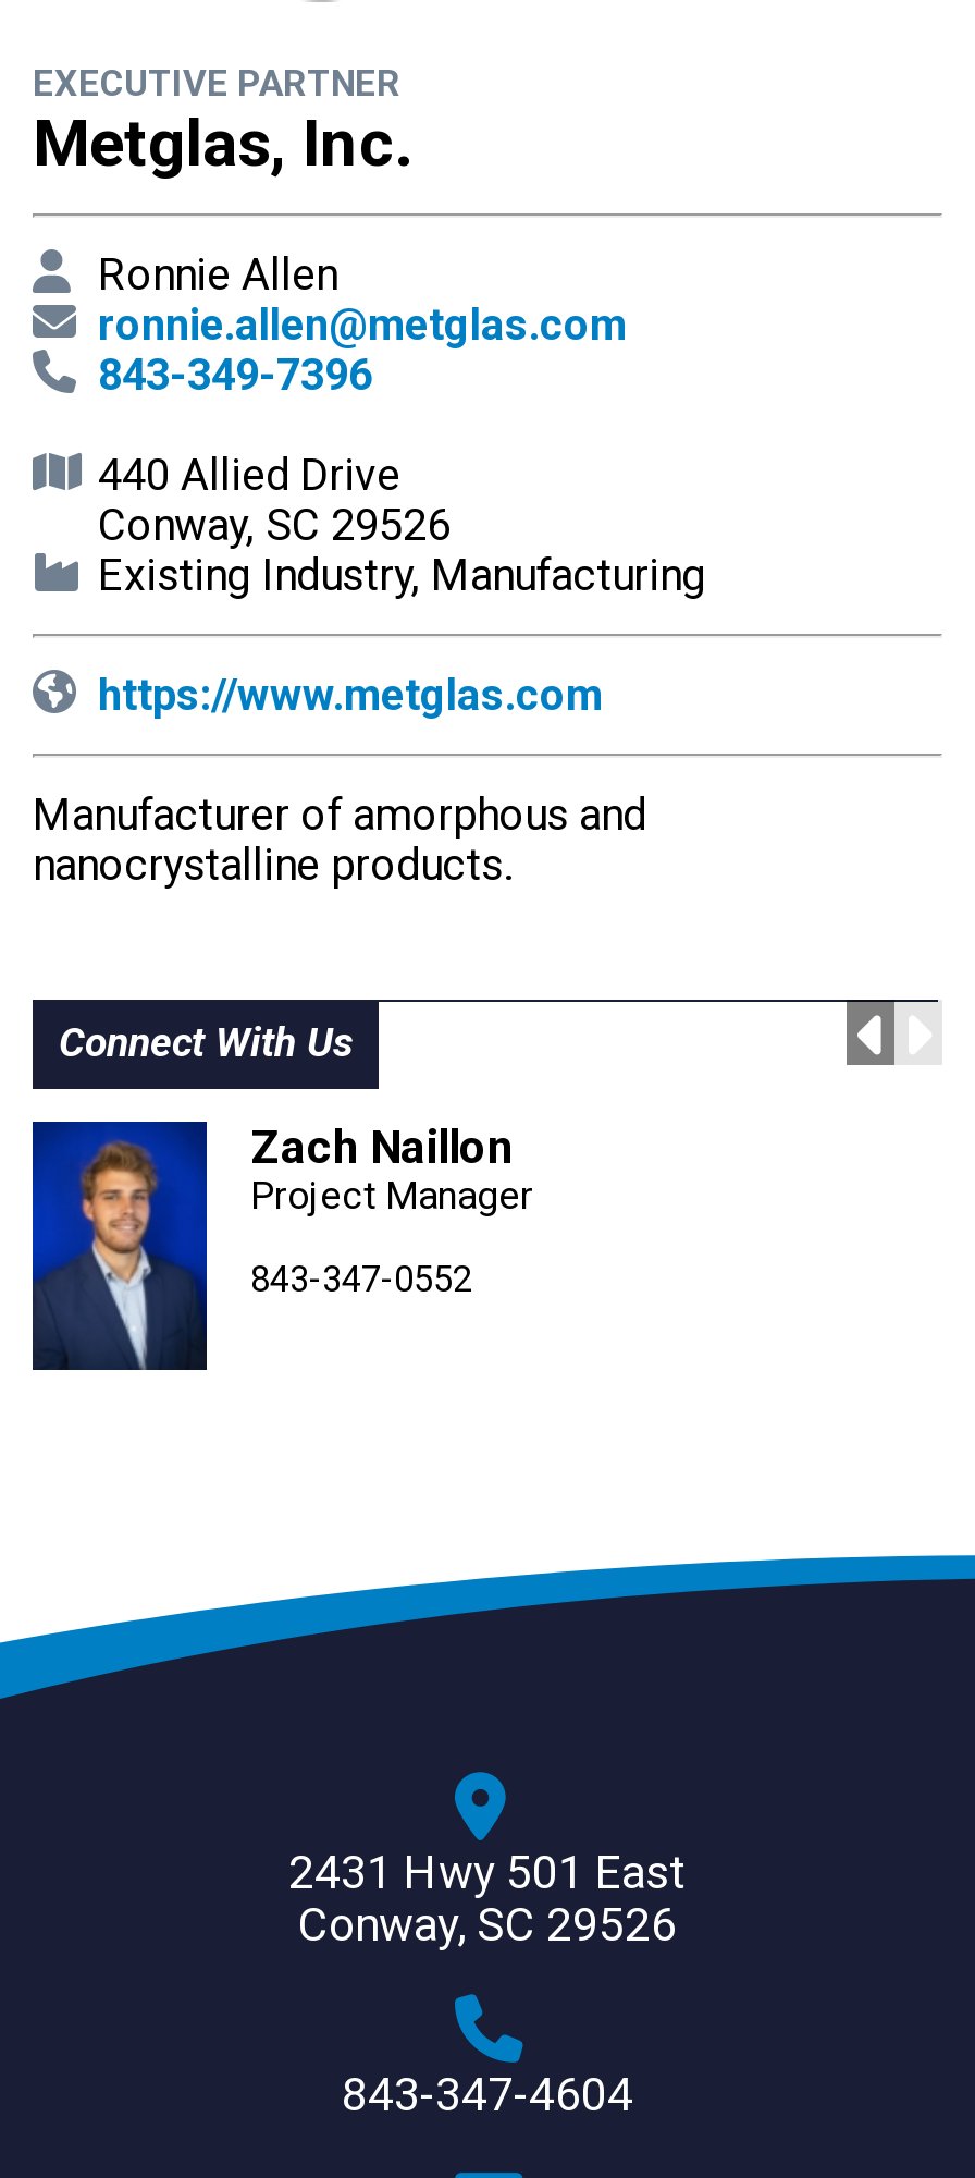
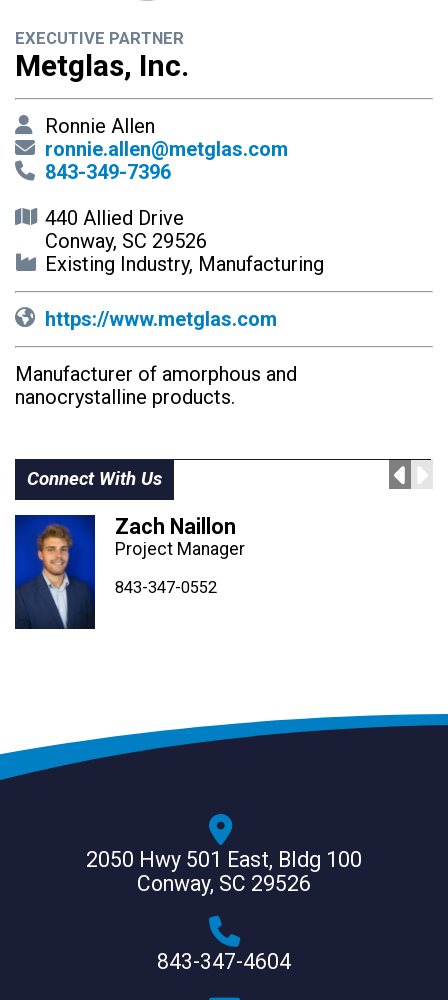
[288,1844,687,1899] 2431 Hwy 501 East -> [86,847,362,872] 2050 Hwy 501 East, Bldg 100

